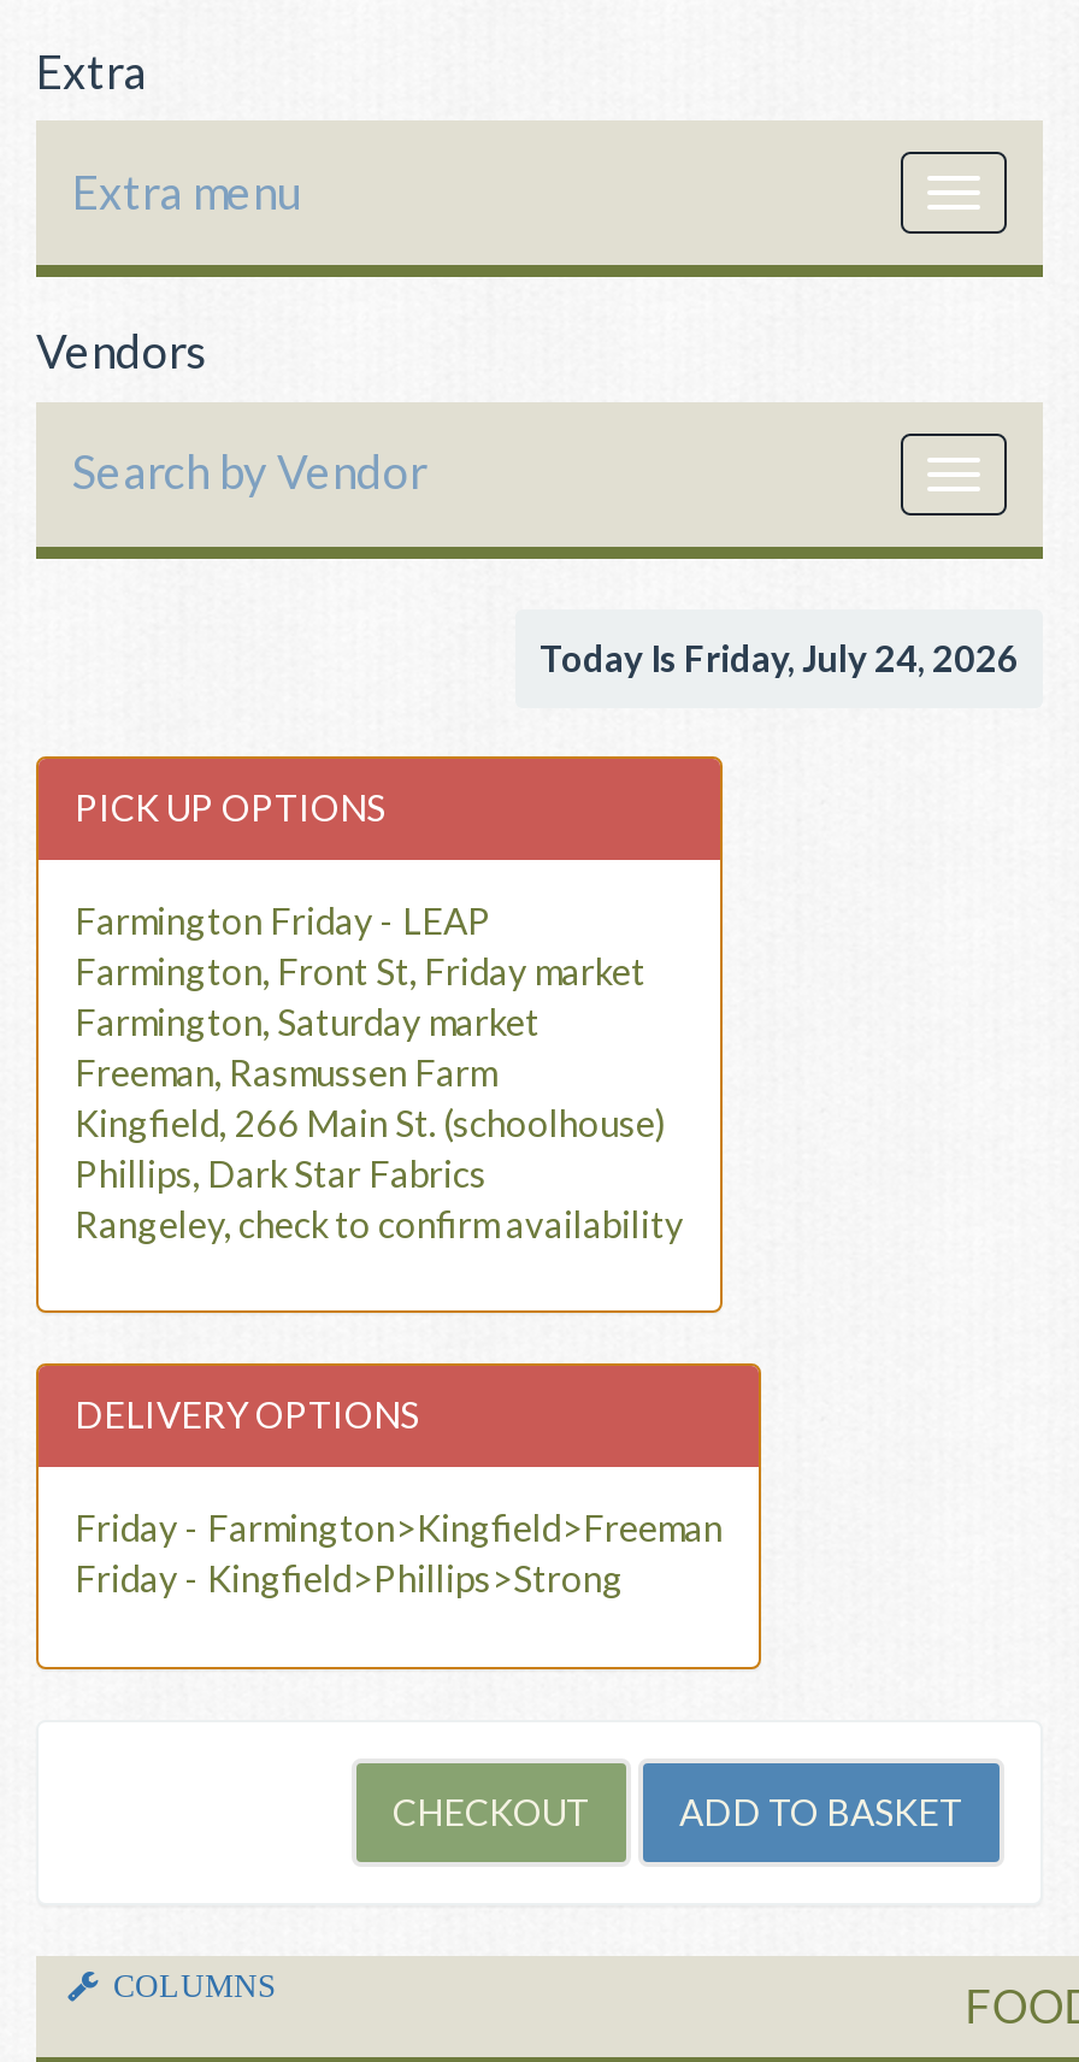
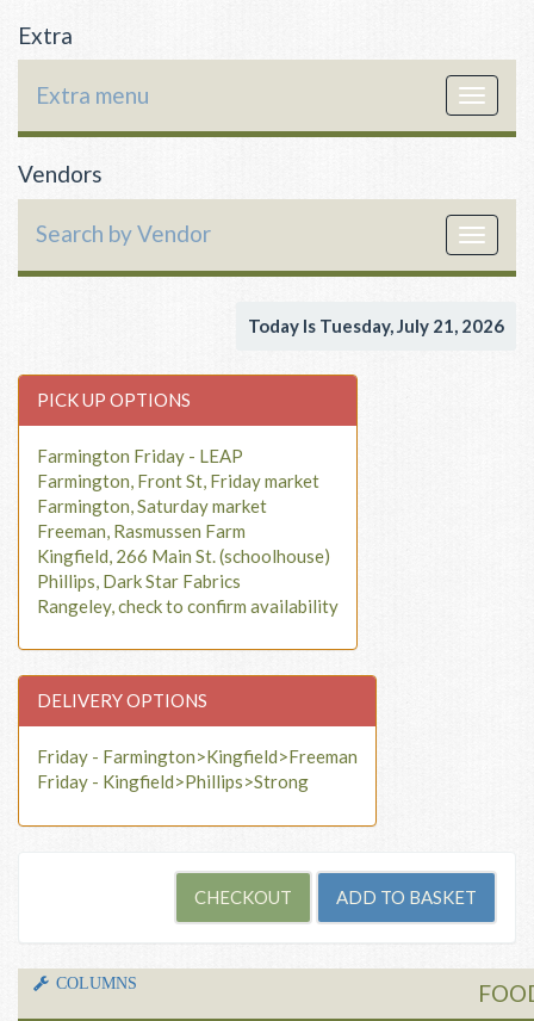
[539,635,1019,678] Today Is Friday, July 24, 2026 -> [248,314,504,336] Today Is Tuesday, July 21, 2026

